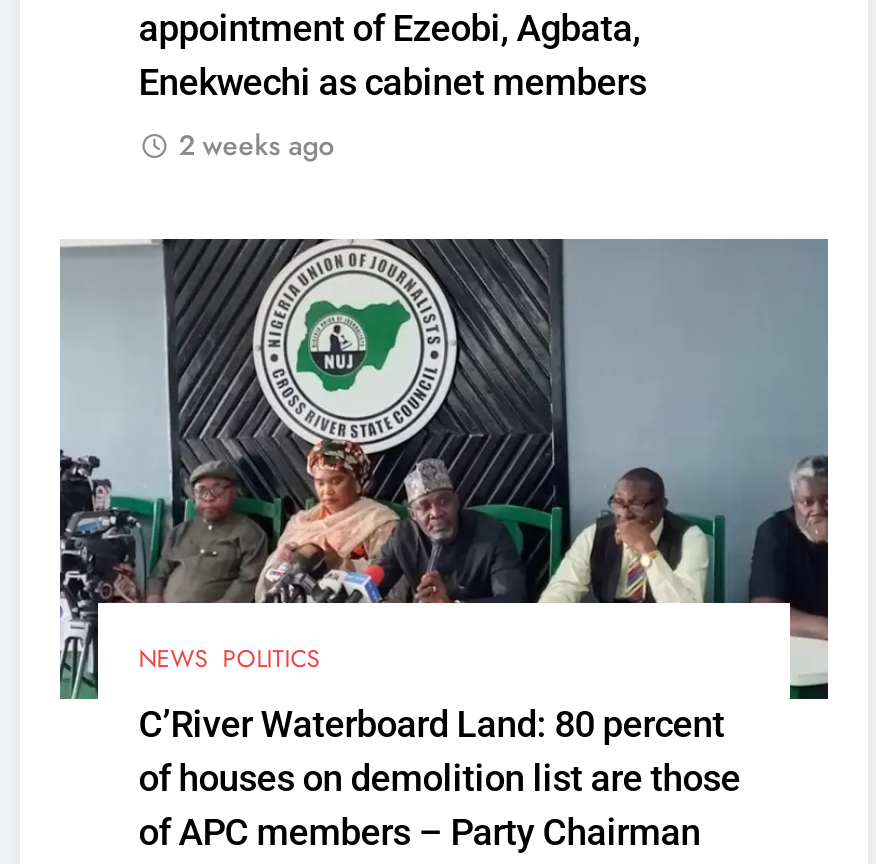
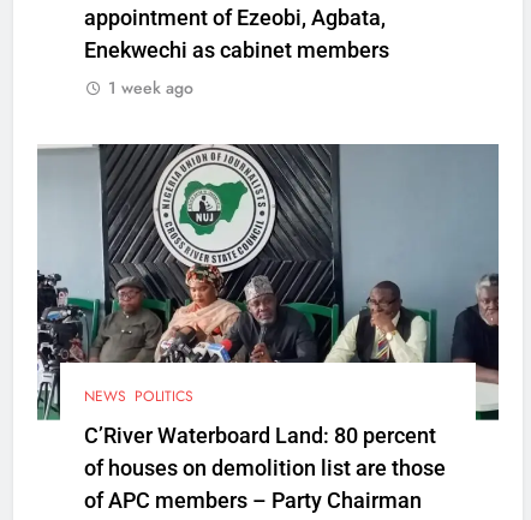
[178,125,334,165] 2 weeks ago -> [108,75,194,99] 1 week ago

